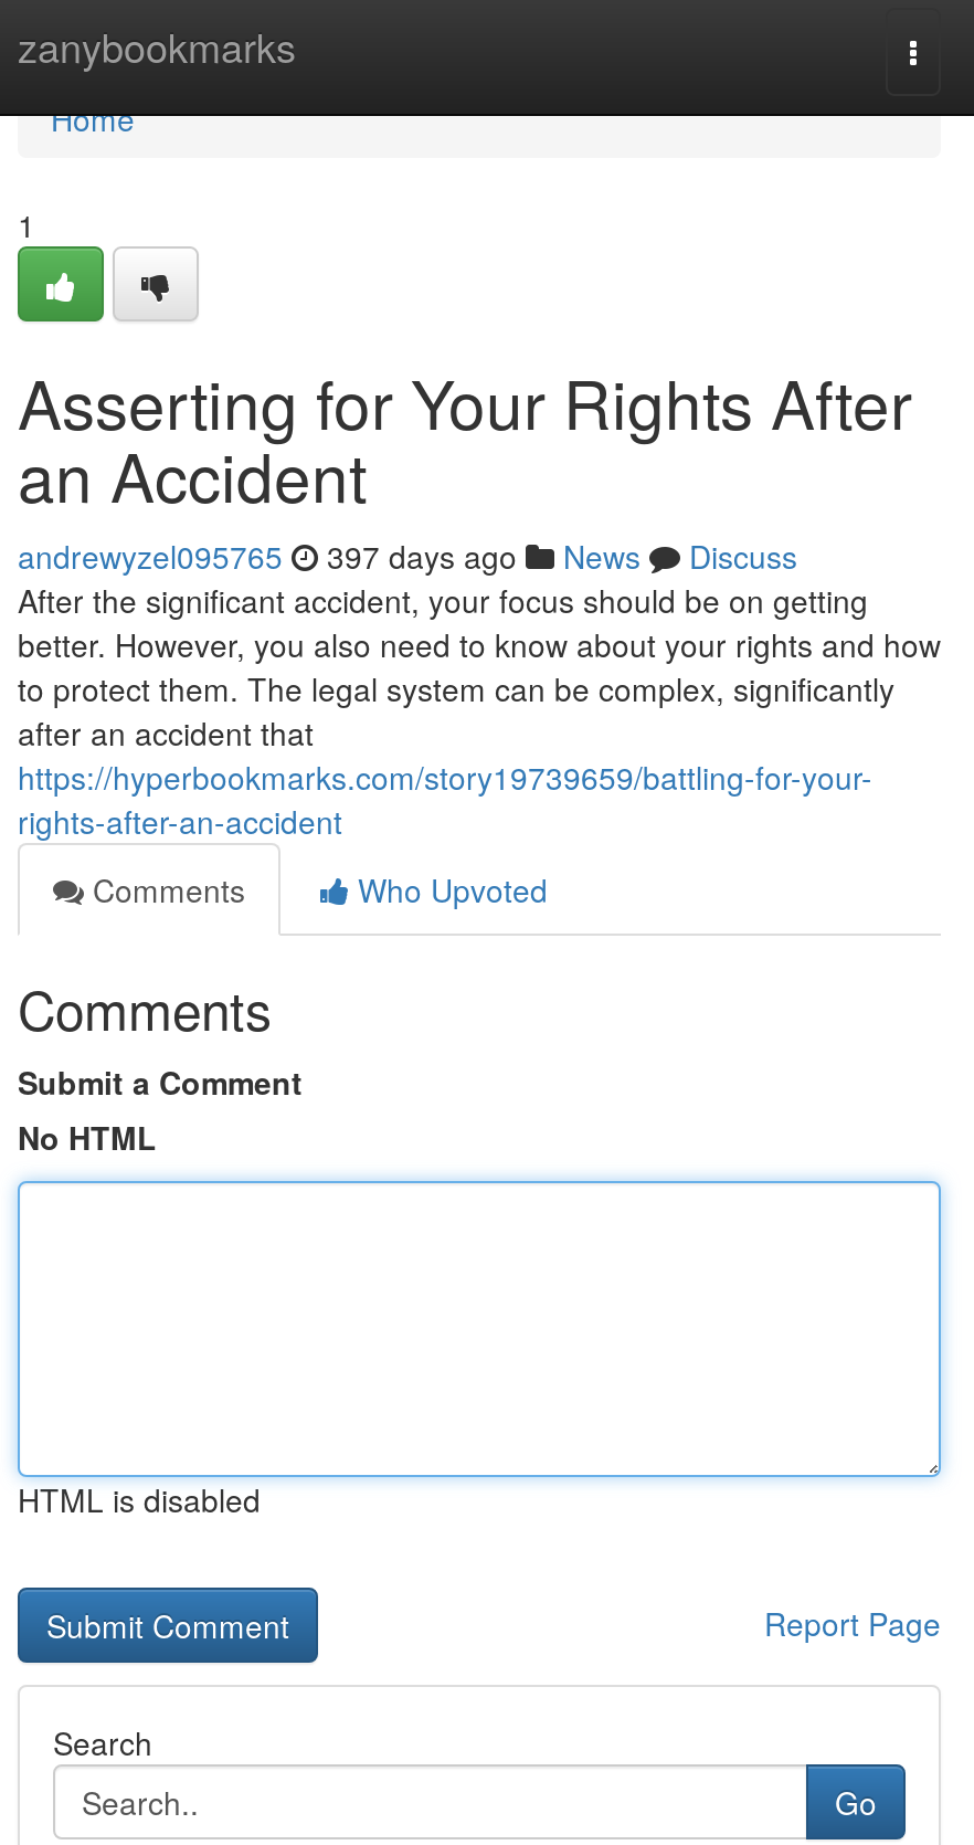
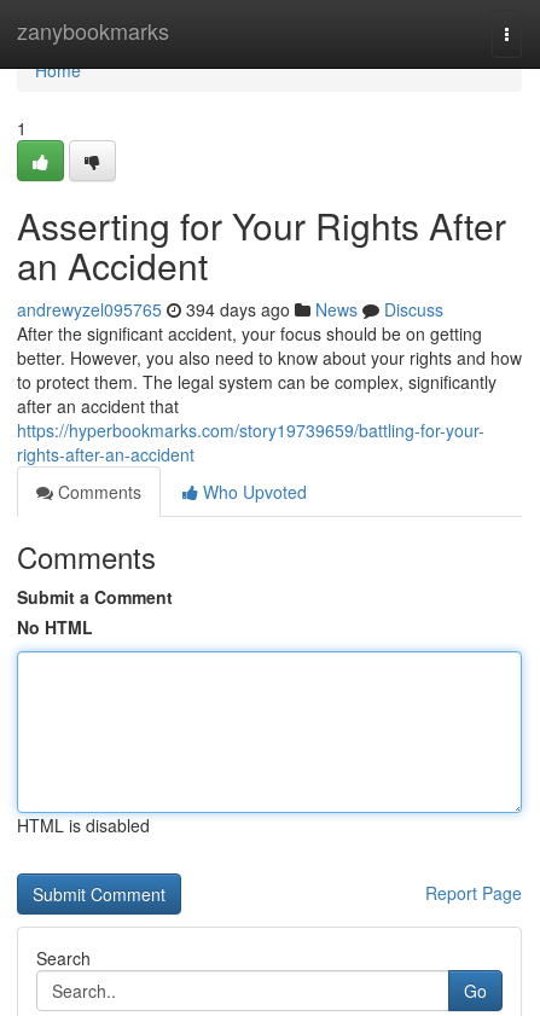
[18,534,797,578] andrewyzel095765 397 days ago News Discuss -> [17,297,443,321] andrewyzel095765 394 days ago News Discuss

